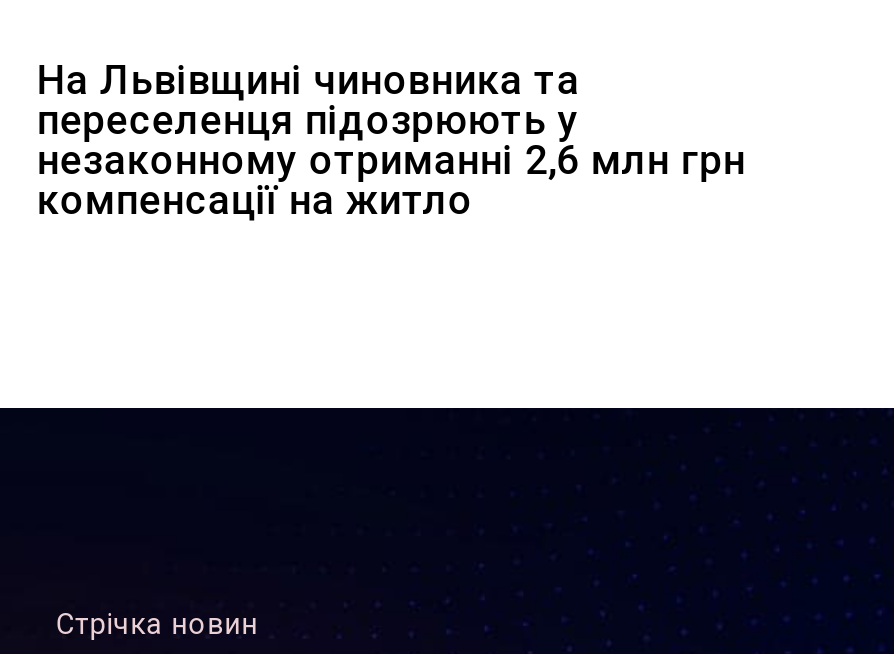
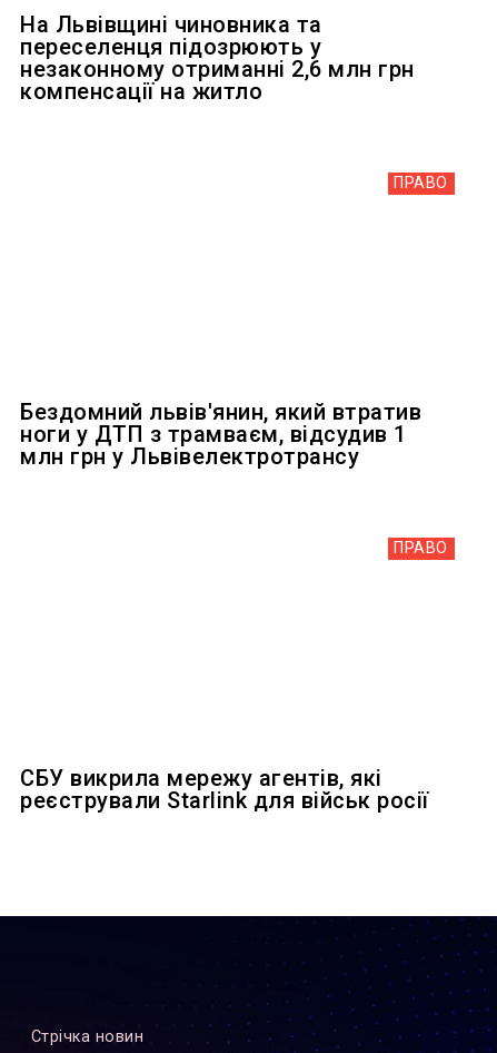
none -> [20,399,422,470] Бездомний львів'янин, який втратив | ноги у ДТП з трамваєм, відсудив 1 | млн грн у Львівелектротрансу
none -> [20,764,429,813] СБУ викрила мережу агентів, які | реєстрували Starlink для військ росії
none -> [394,174,448,192] ПРАВО
none -> [394,539,448,558] ПРАВО

